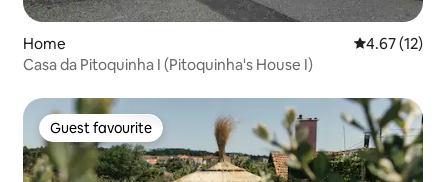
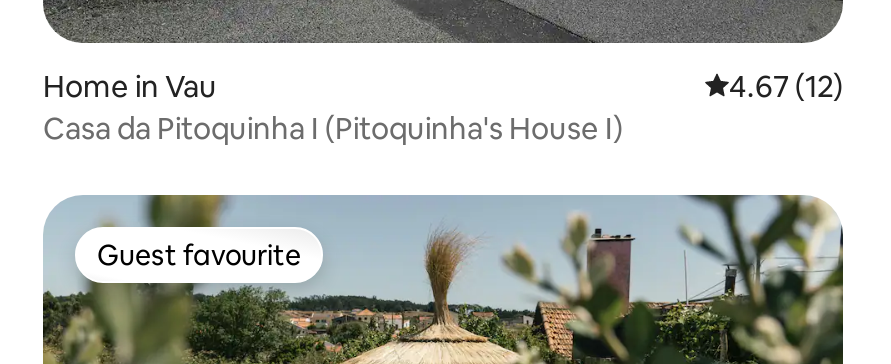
[23,34,66,53] Home -> [43,68,217,106] Home in Vau

